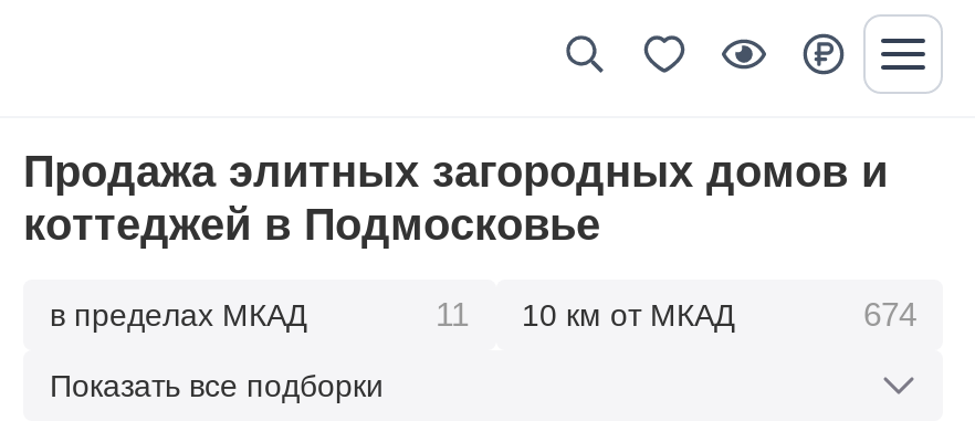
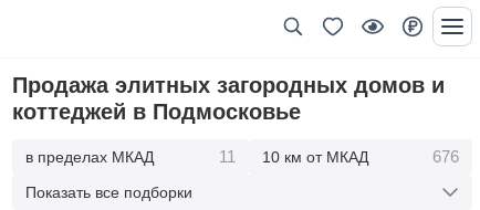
[863,296,916,334] 674 -> [432,148,459,166] 676

